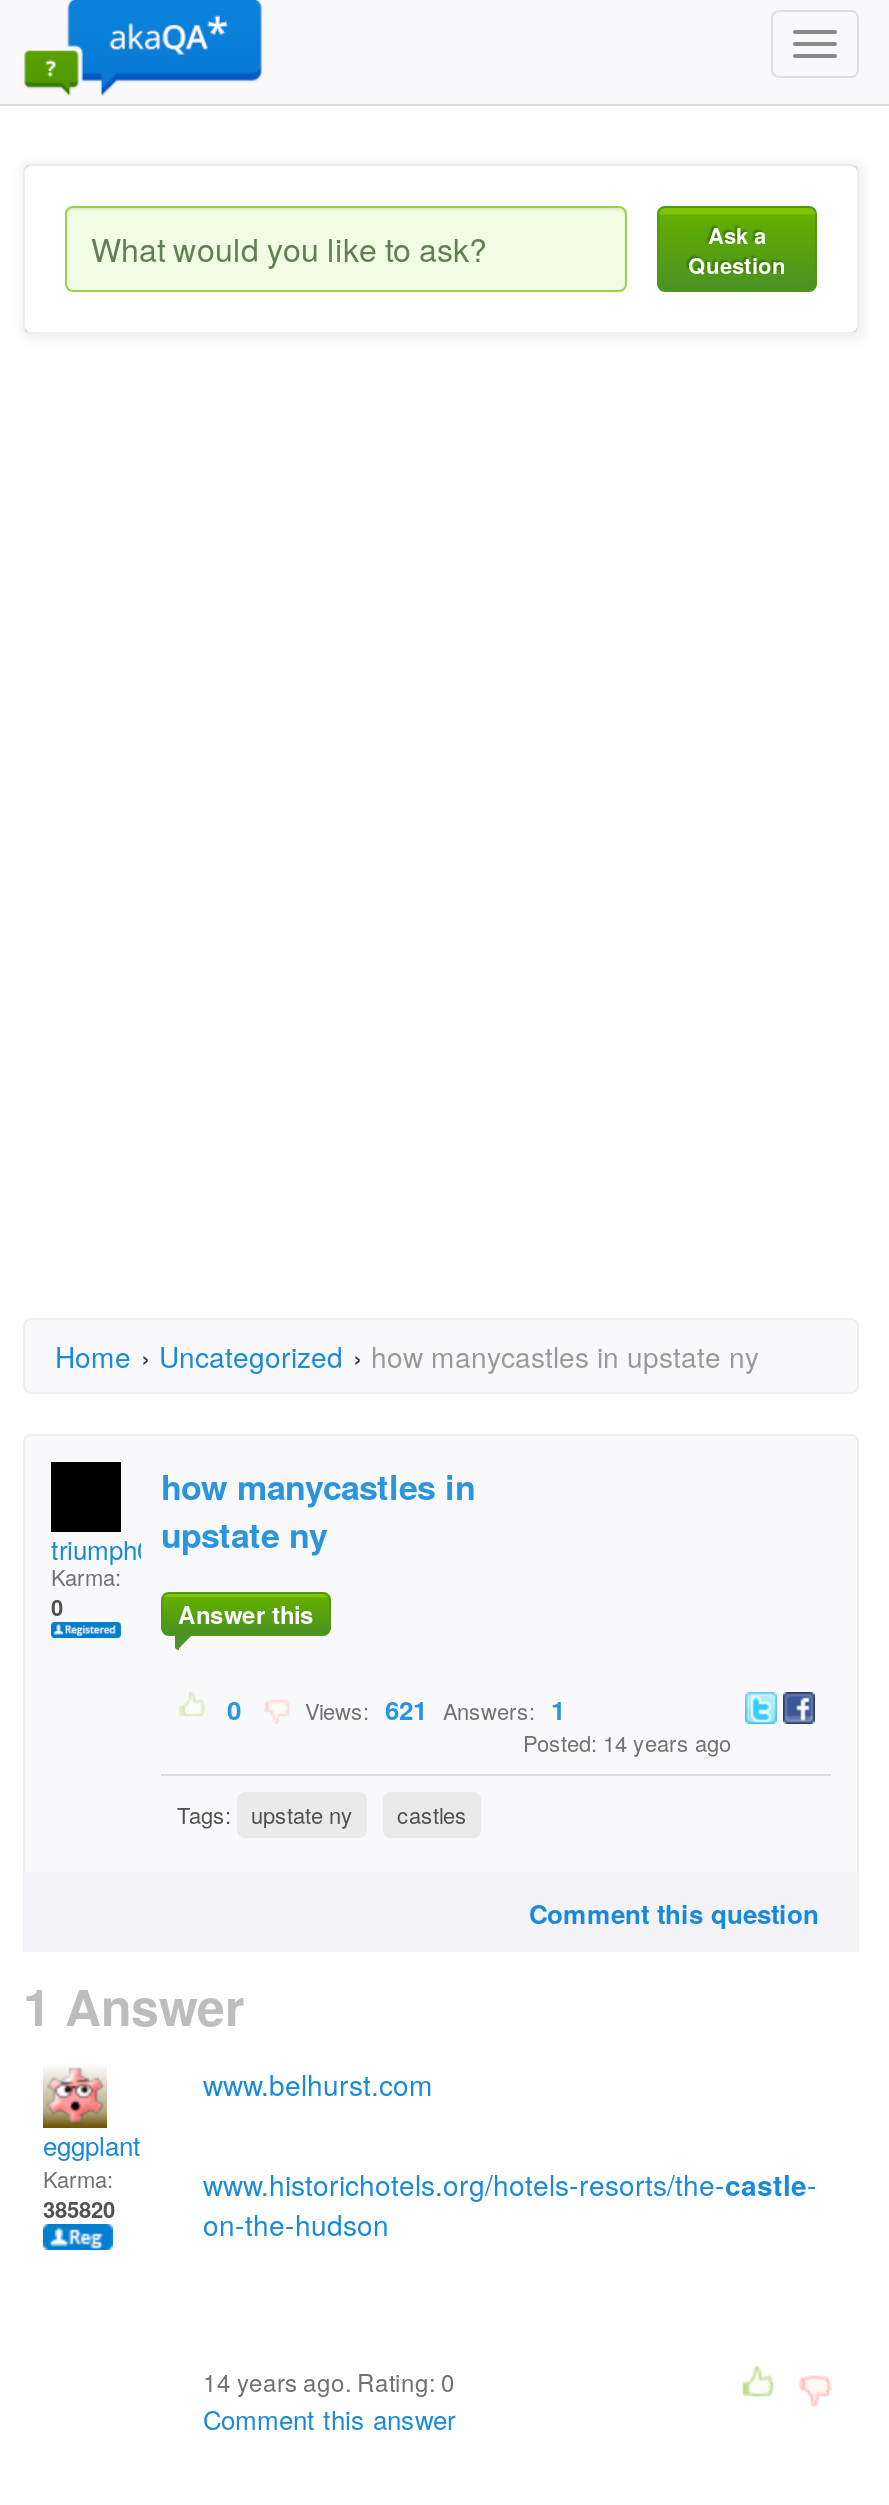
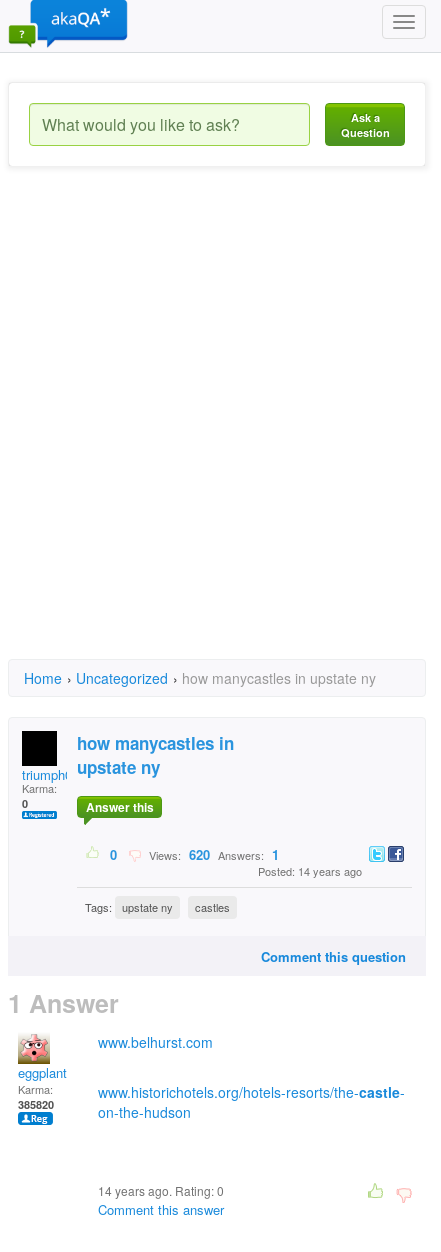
[293,1690,565,1728] Views: 621 Answers: 1 -> [143,845,279,864] Views: 620 Answers: 1

